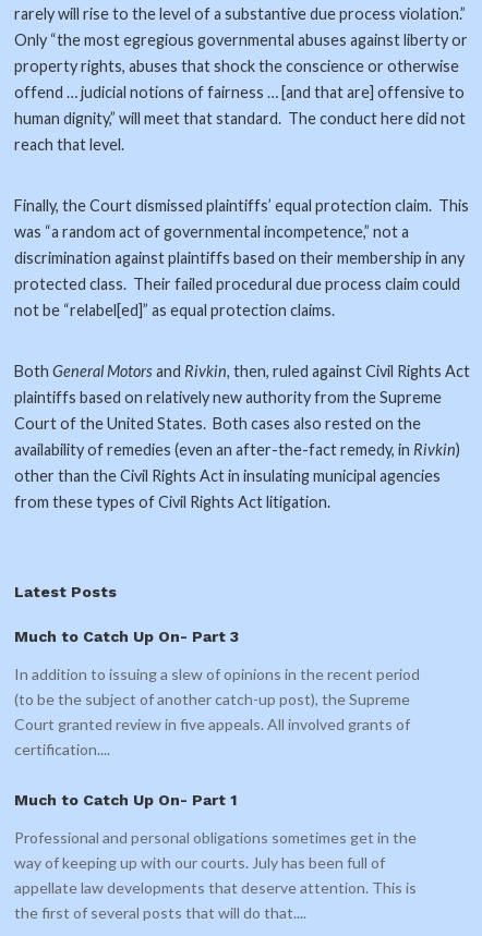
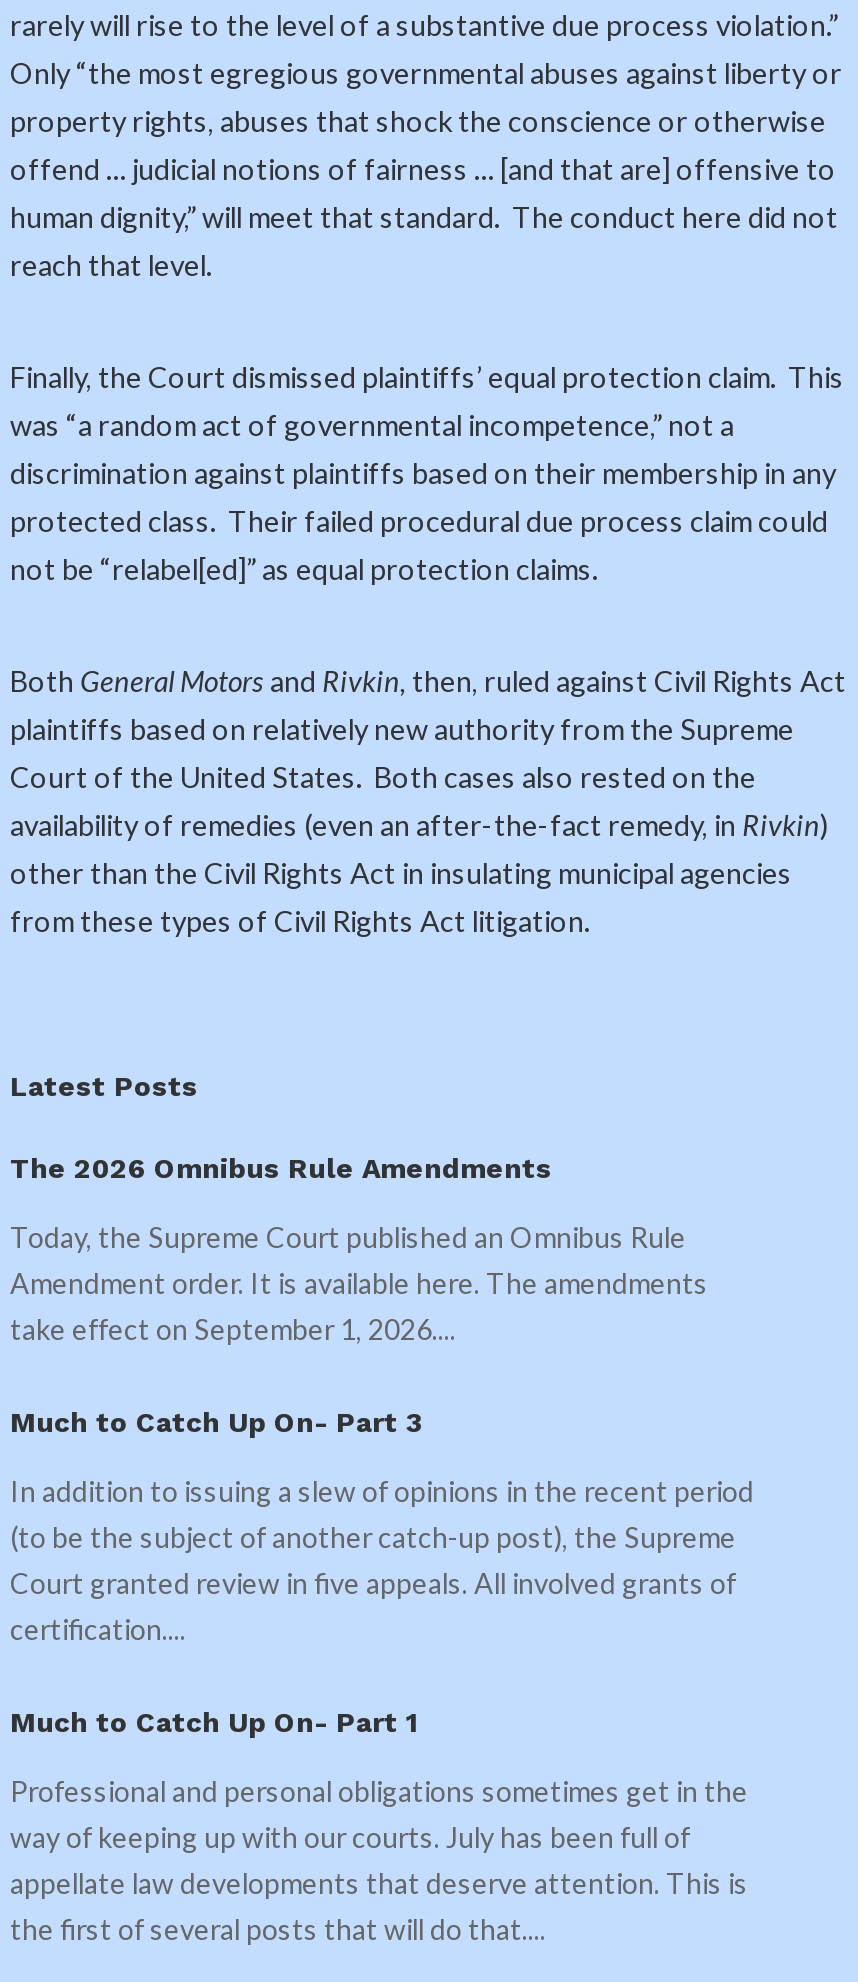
none -> [10,1152,708,1346] The 2026 Omnibus Rule Amendments | Today, the Supreme Court published an Omnibus Rule | Amendment order. It is available here. The amendments | take effect on September 1, 2026....

